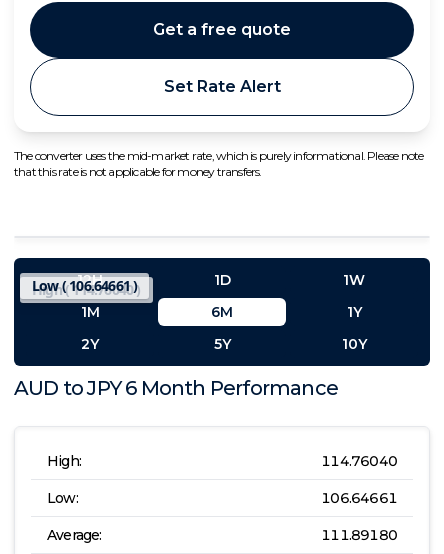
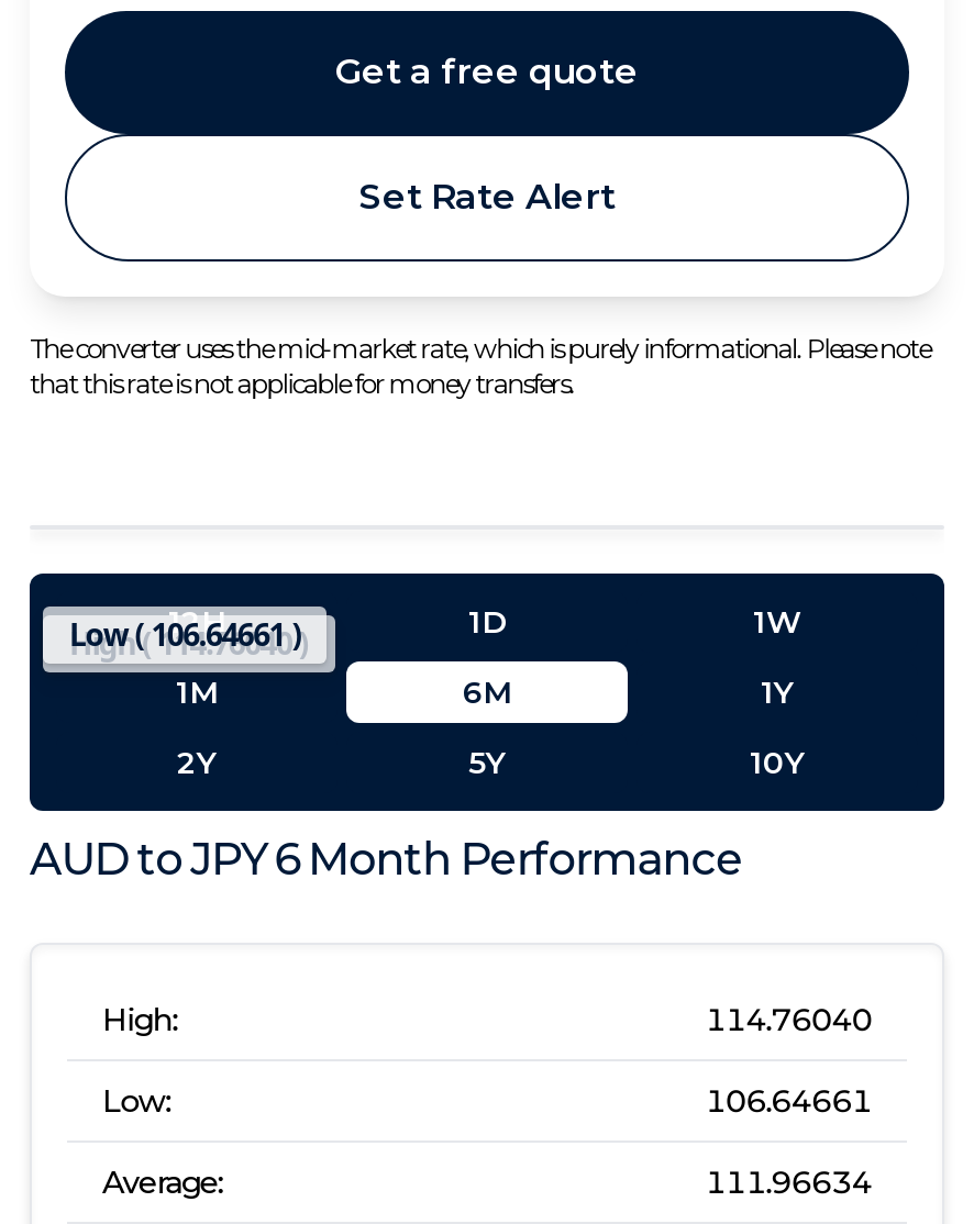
[321,526,397,544] 111.89180 -> [705,1162,872,1202] 111.96634

